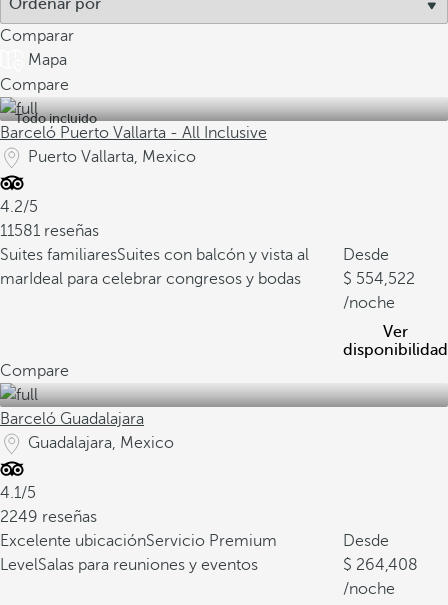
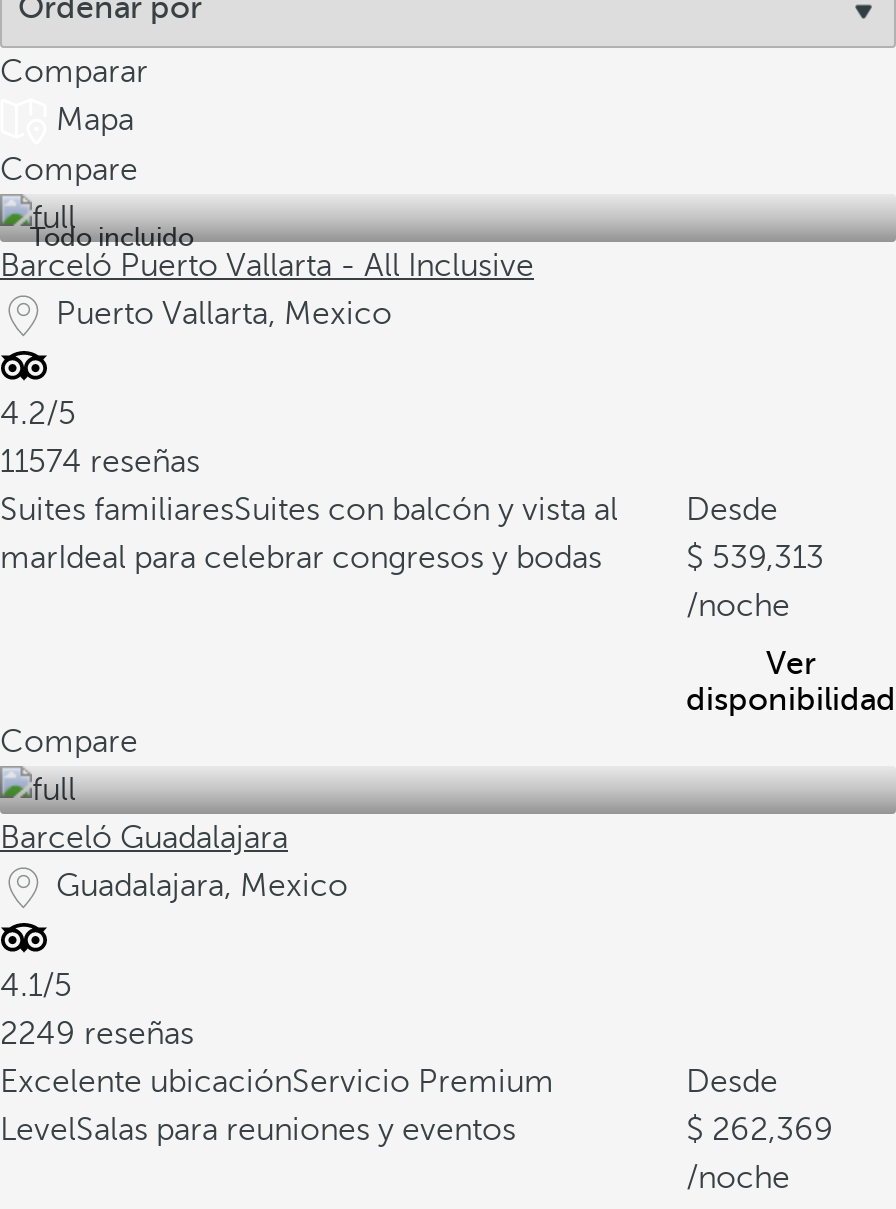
[0,222,99,240] 11581 reseñas -> [0,444,200,480] 11574 reseñas
[356,270,415,288] 554,522 -> [712,540,824,576] 539,313
[356,556,418,574] 264,408 -> [712,1112,834,1148] 262,369

